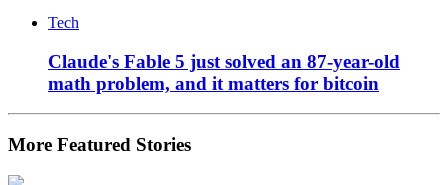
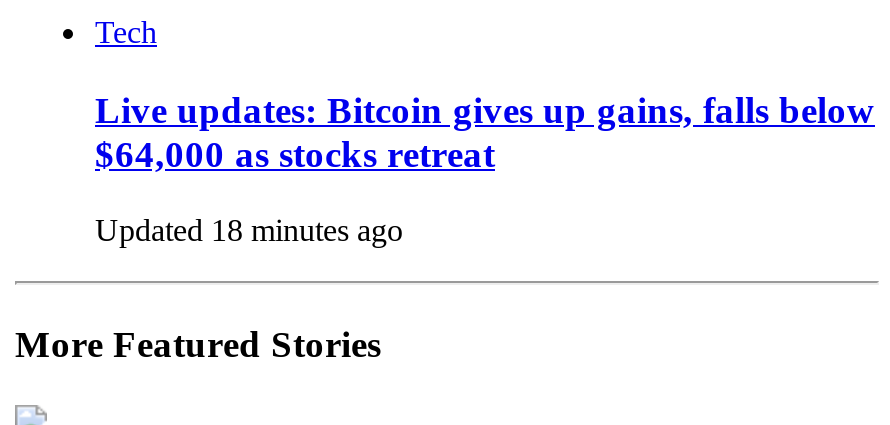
[48,50,400,93] Claude's Fable 5 just solved an 87-year-old | math problem, and it matters for bitcoin -> [95,88,875,247] Live updates: Bitcoin gives up gains, falls below | $64,000 as stocks retreat | Updated 18 minutes ago

